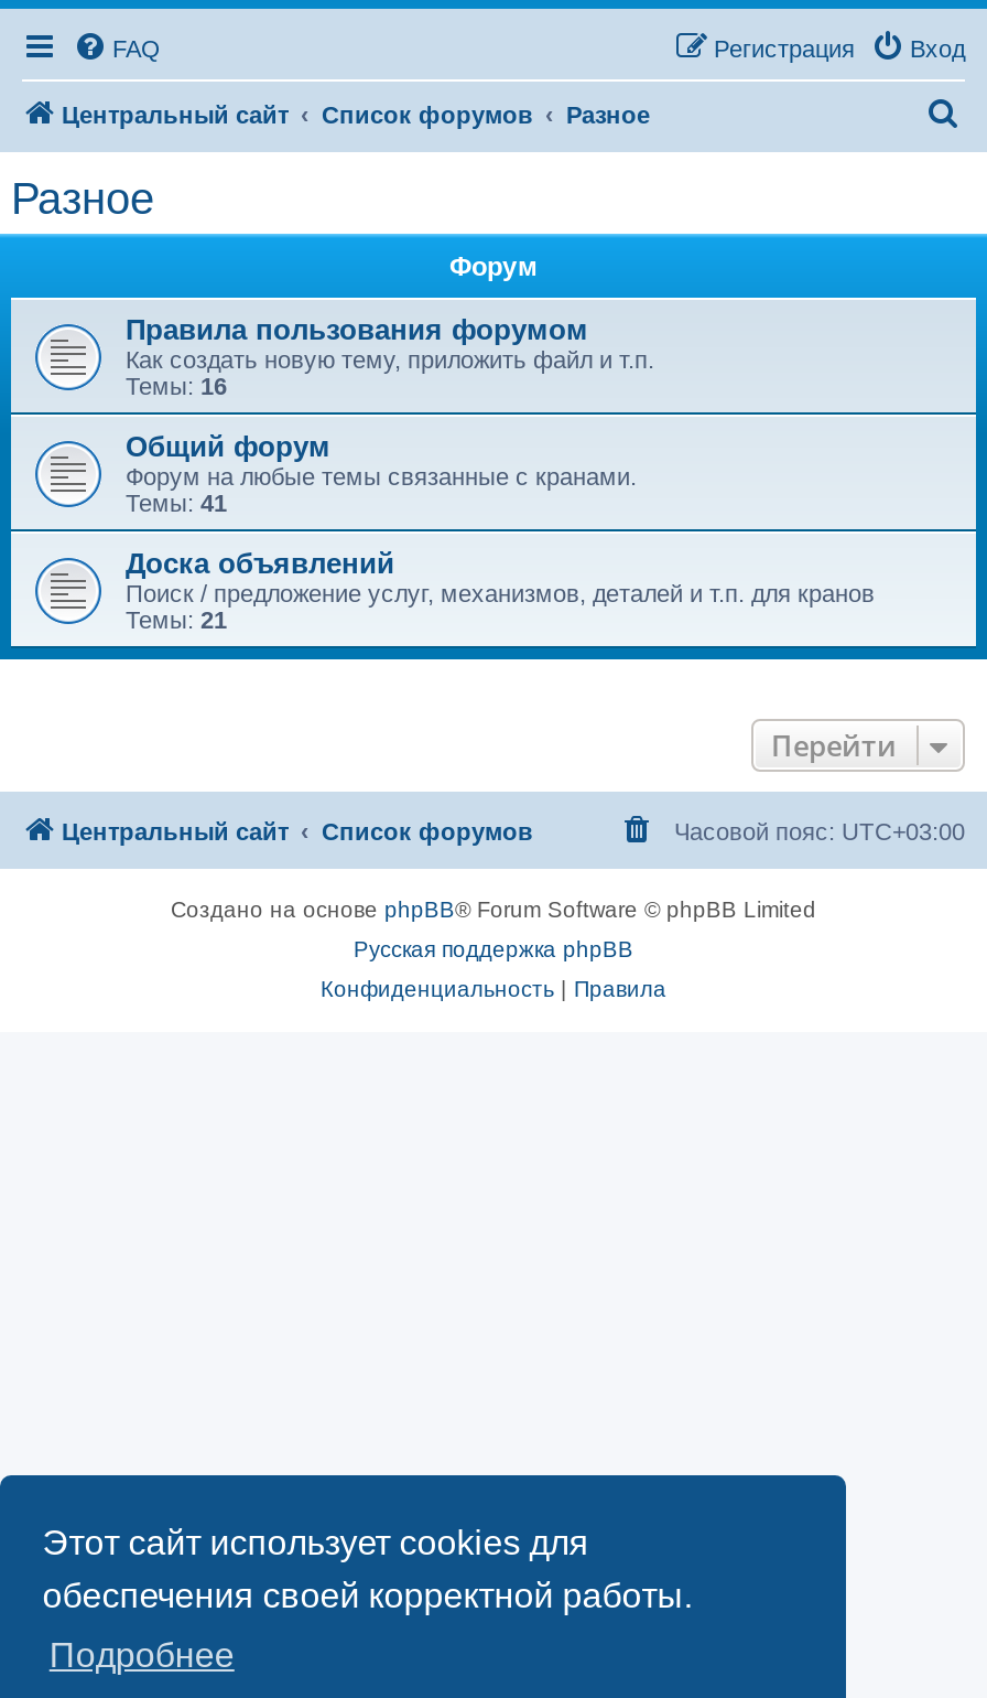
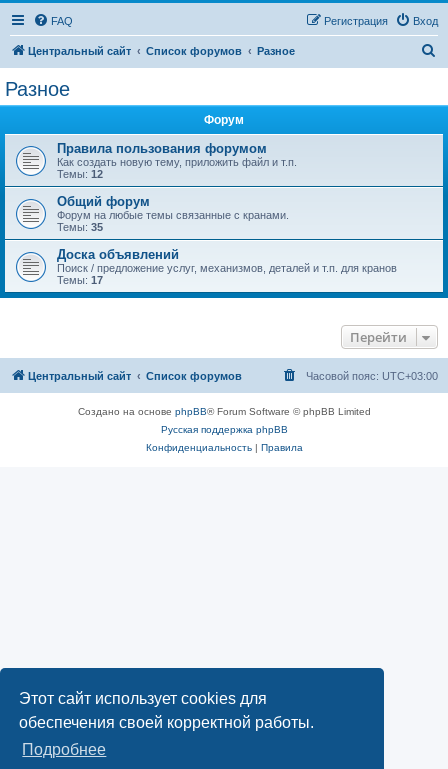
[126,373,227,399] Темы: 16 -> [57,168,103,180] Темы: 12
[126,490,227,516] Темы: 41 -> [57,221,103,233] Темы: 35
[126,606,227,633] Темы: 21 -> [57,274,103,286] Темы: 17

